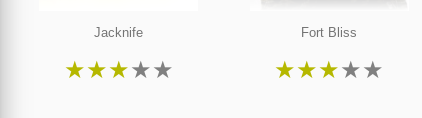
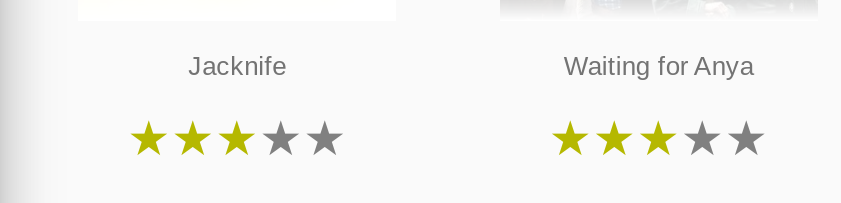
[301,25,357,40] Fort Bliss -> [564,51,754,81] Waiting for Anya

